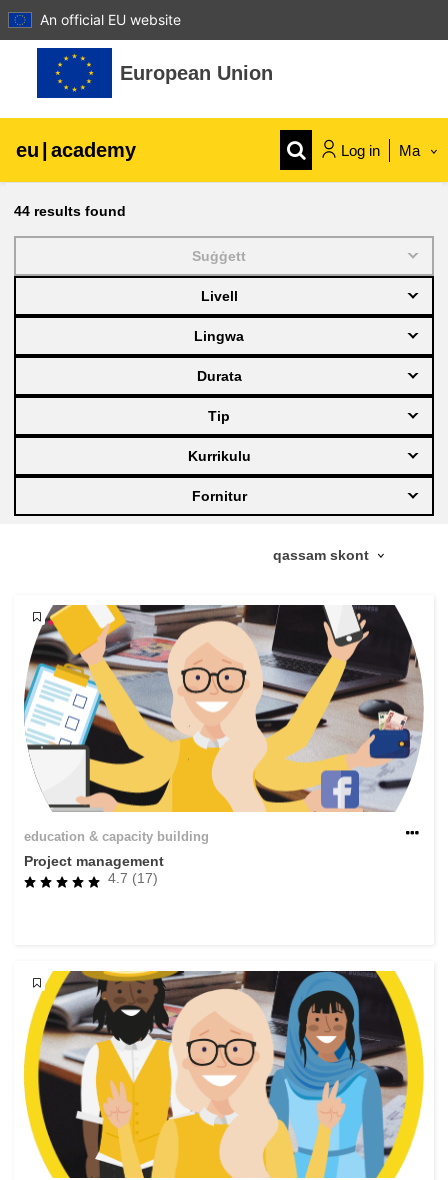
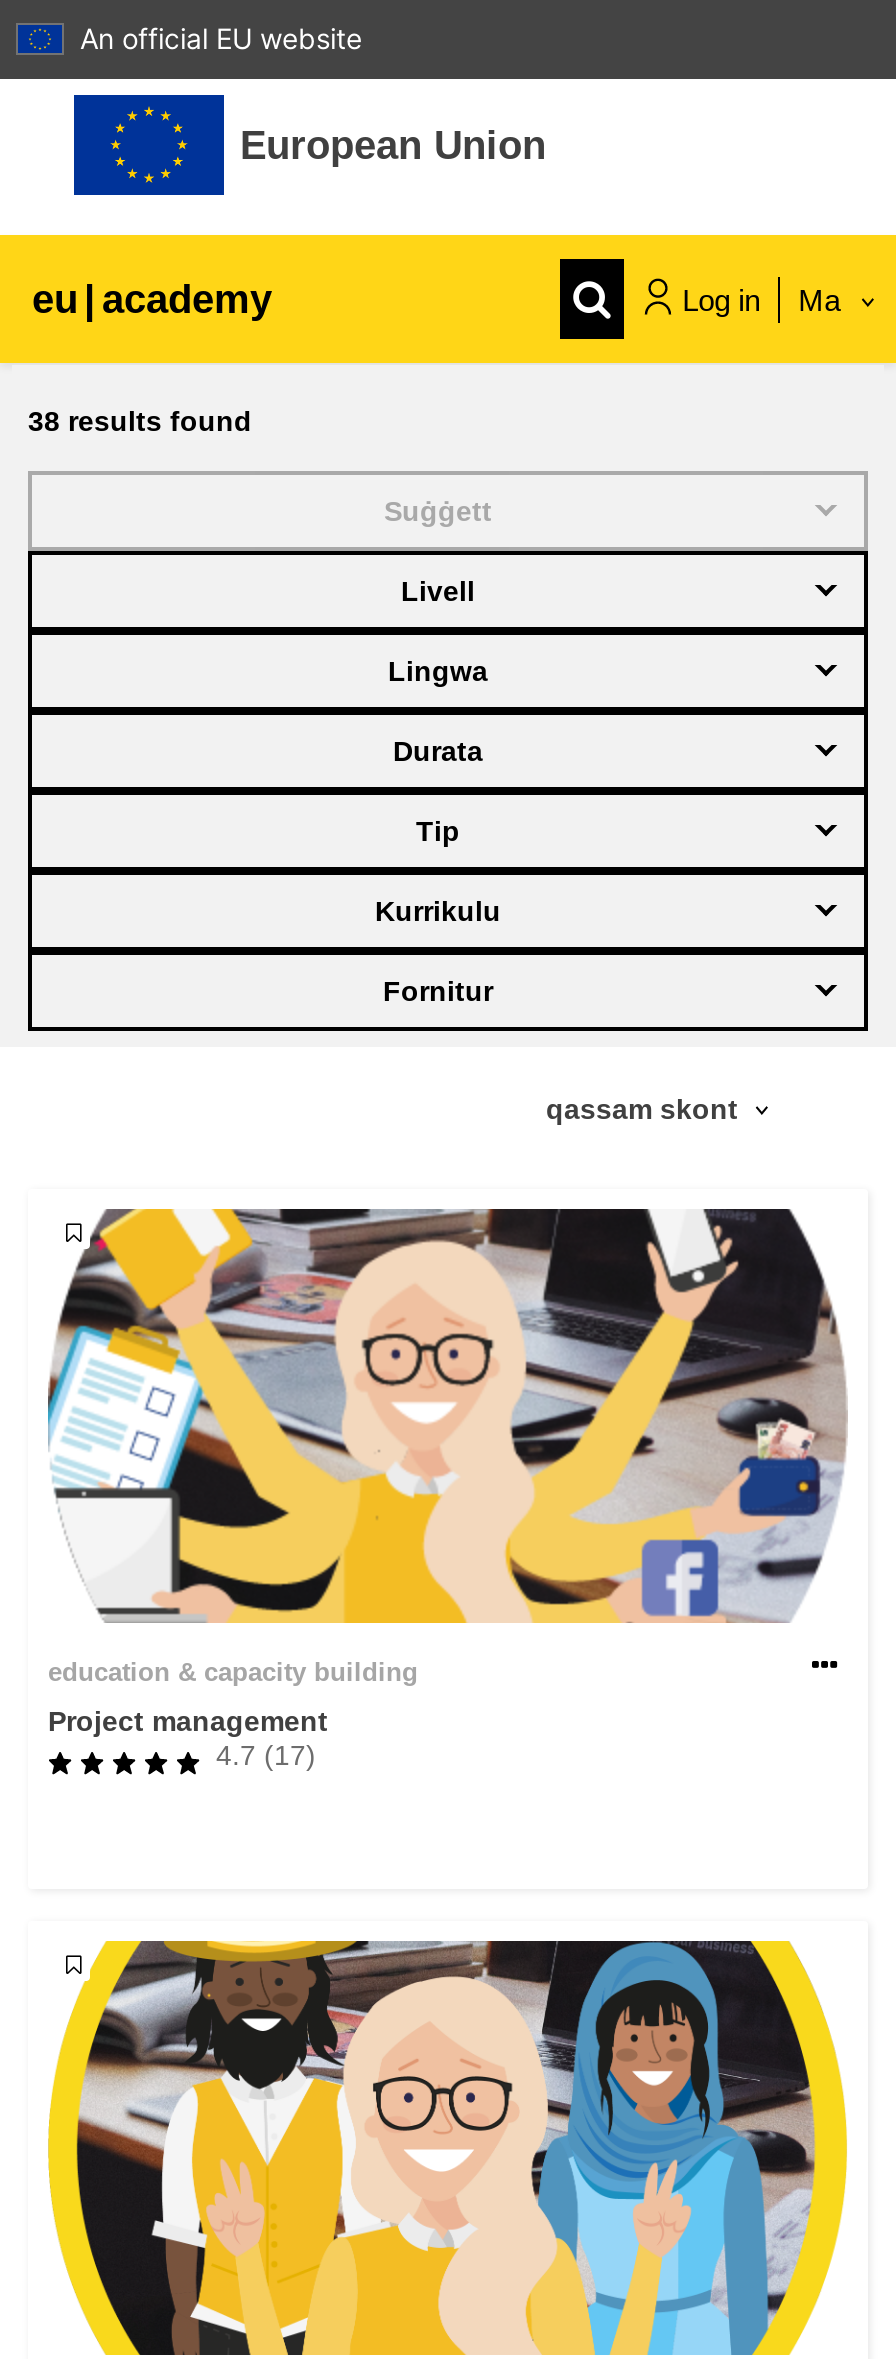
[14,203,126,219] 44 results found -> [28,405,252,437] 38 results found

